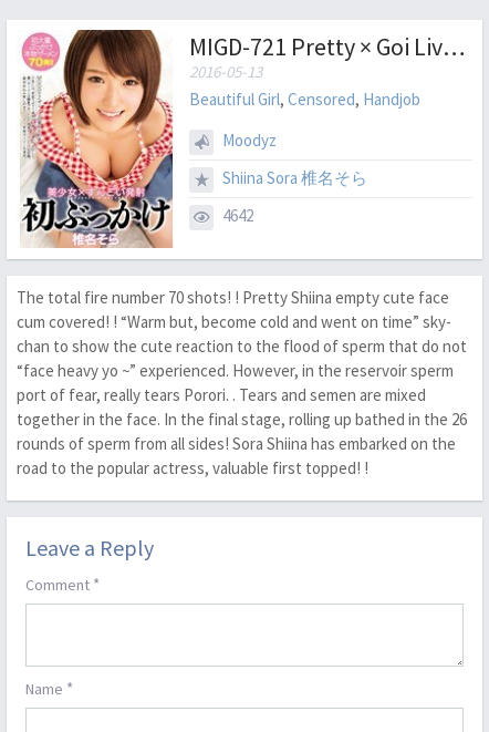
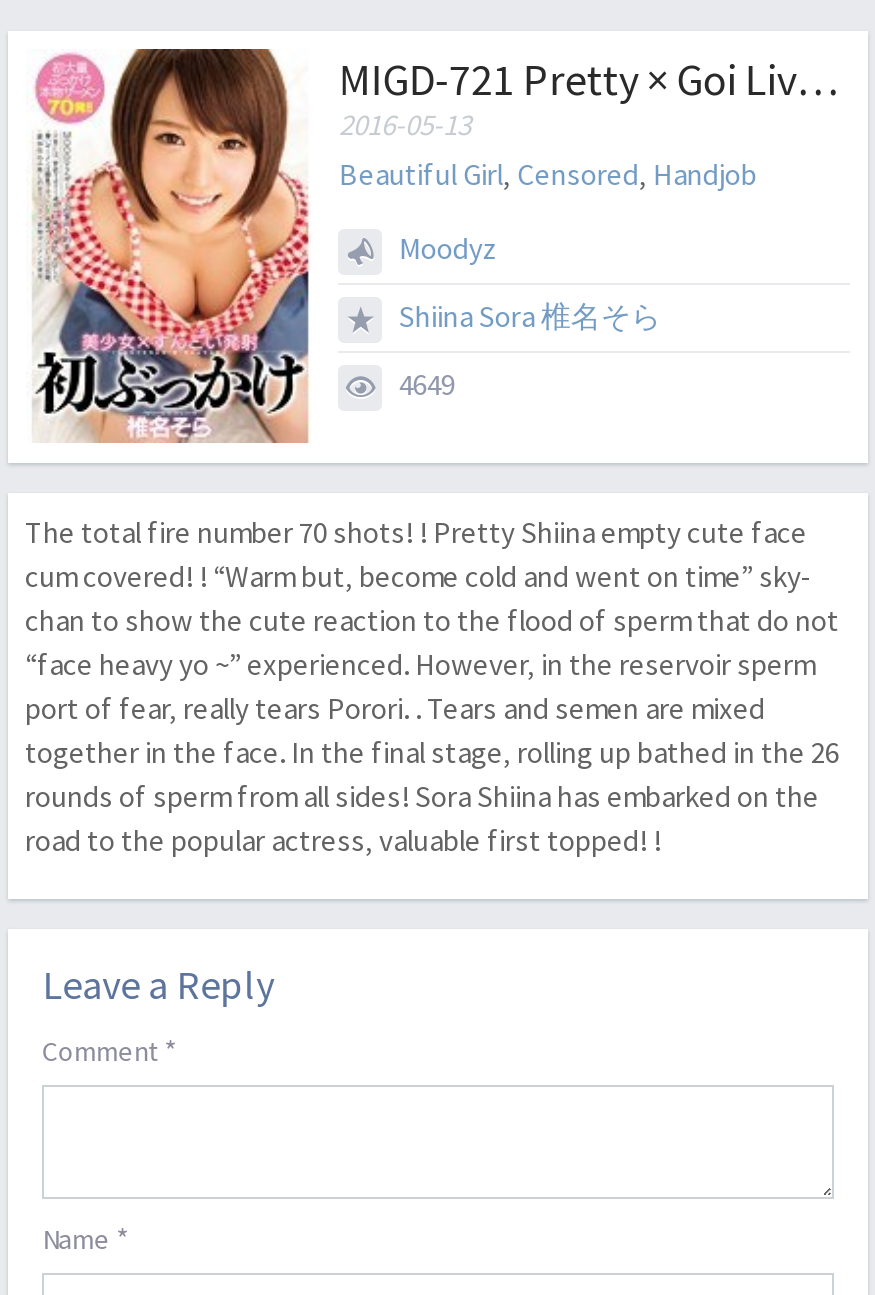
[223,205,254,226] 4642 -> [399,365,455,403] 4649

